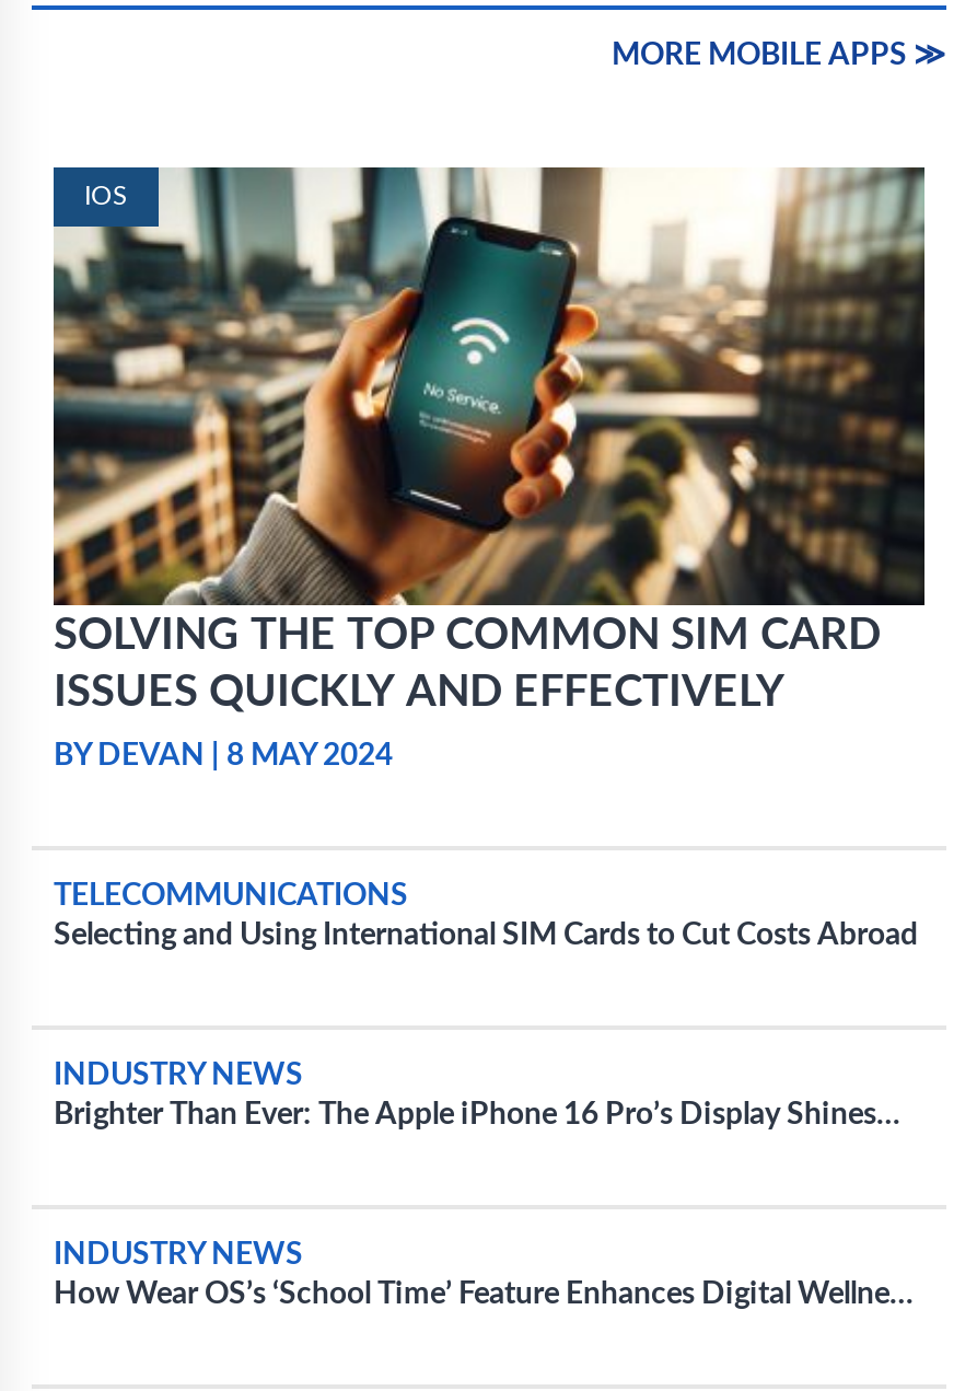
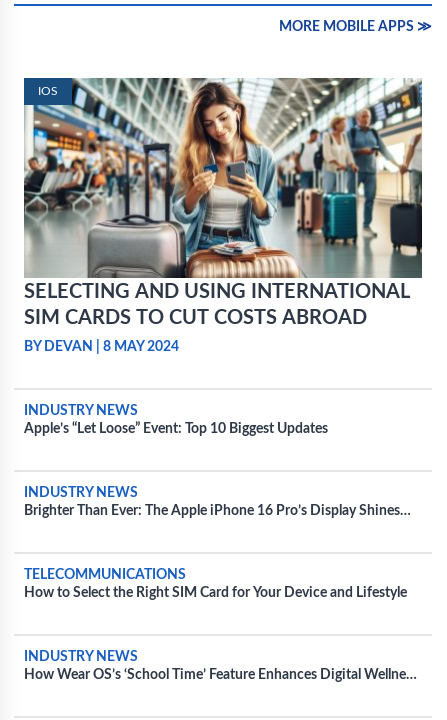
[51,165,927,715] [image] | SOLVING THE TOP COMMON SIM CARD | ISSUES QUICKLY AND EFFECTIVELY -> [24,77,423,328] [image] | SELECTING AND USING INTERNATIONAL | SIM CARDS TO CUT COSTS ABROAD
moved [54,881,408,912] -> [24,568,186,582]: TELECOMMUNICATIONS
[54,920,918,951] Selecting and Using International SIM Cards to Cut Costs Abroad -> [24,404,328,436] INDUSTRY NEWS | Apple’s “Let Loose” Event: Top 10 Biggest Updates
none -> [24,586,407,600] How to Select the Right SIM Card for Your Device and Lifestyle

